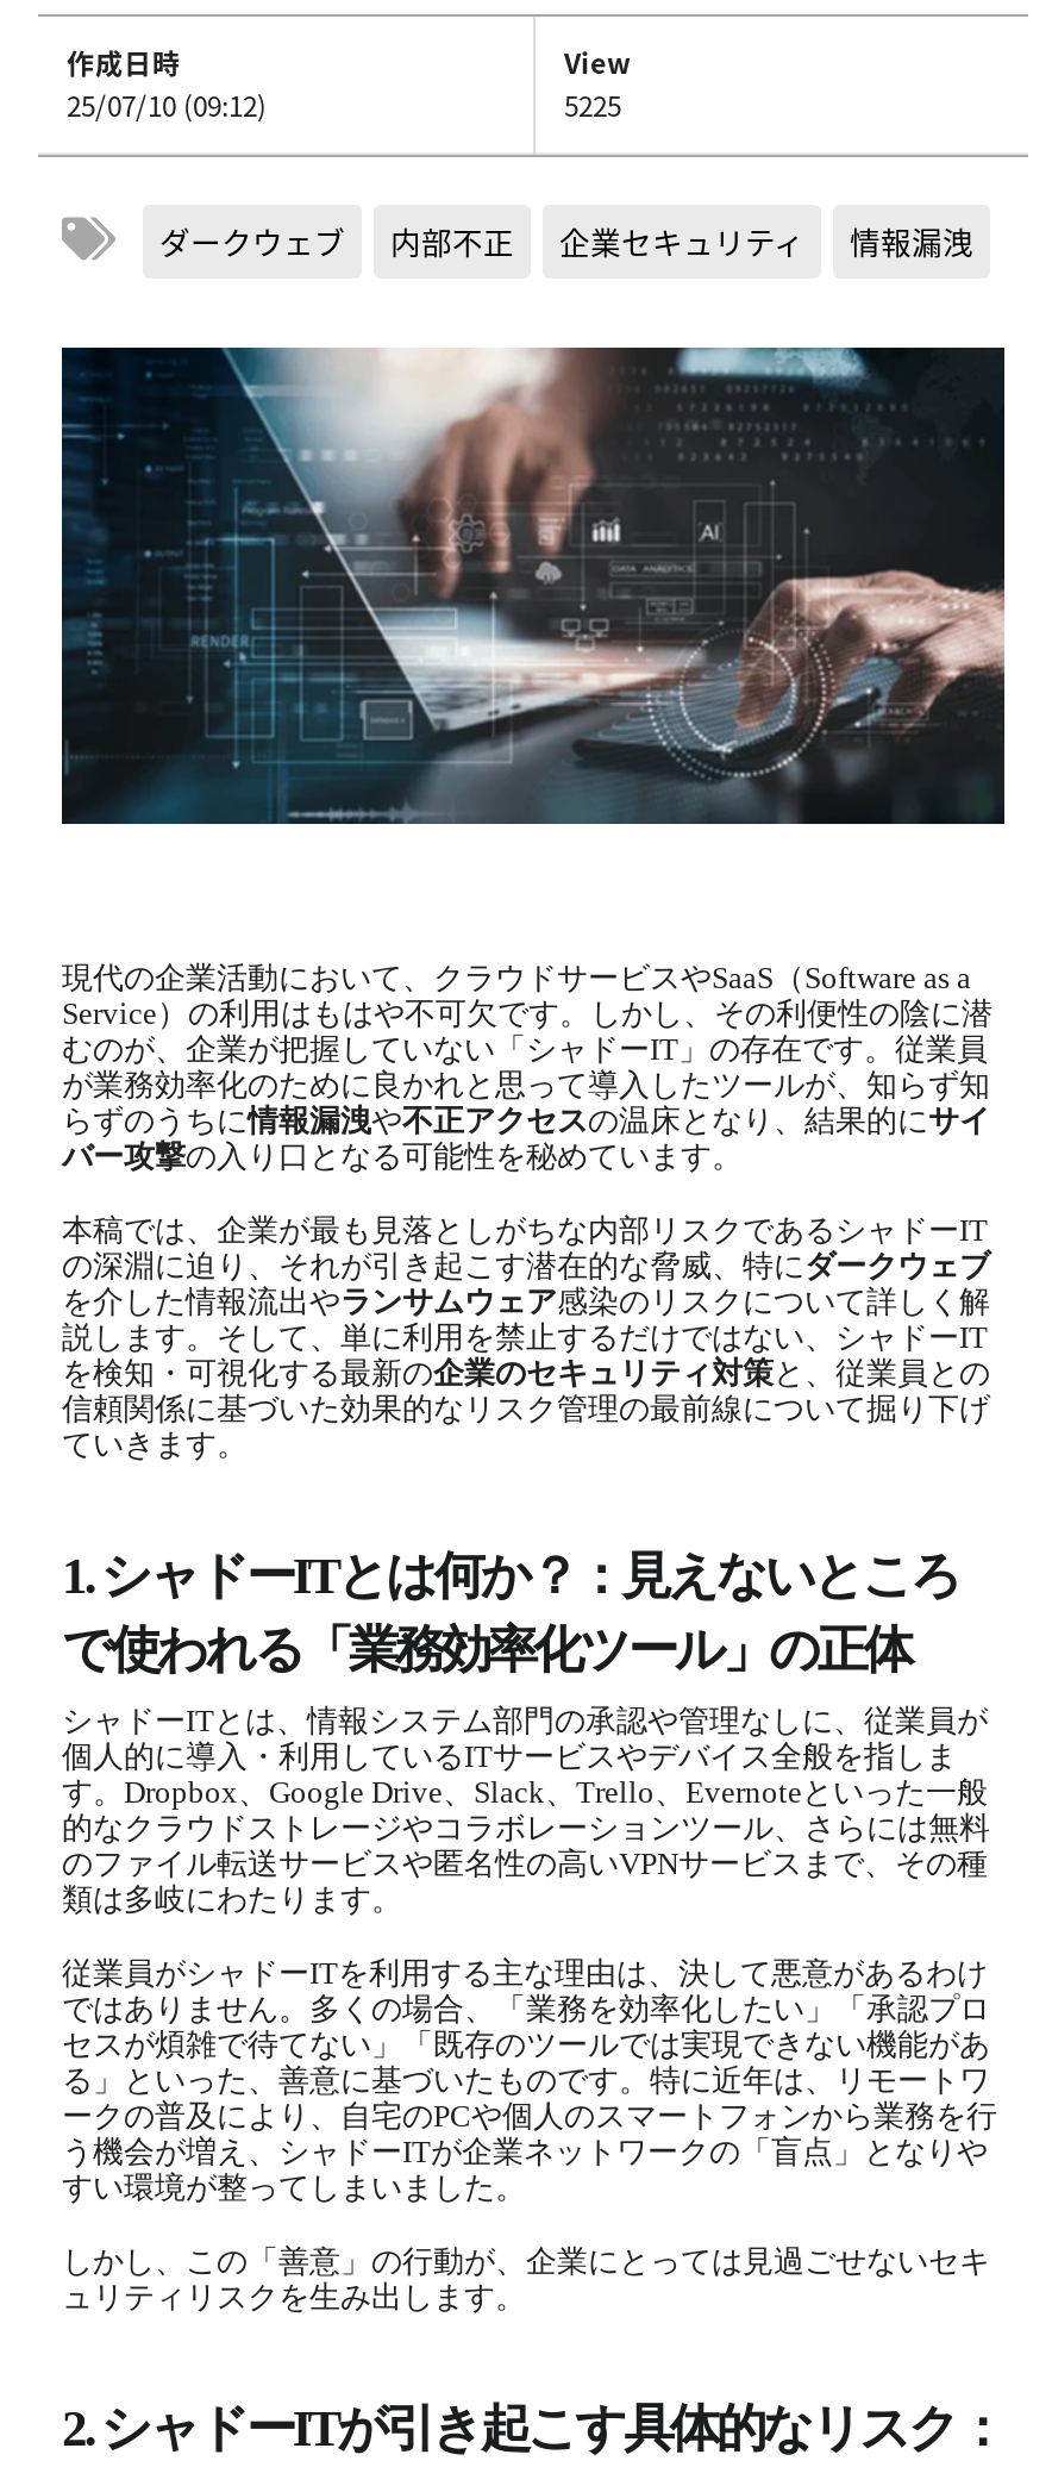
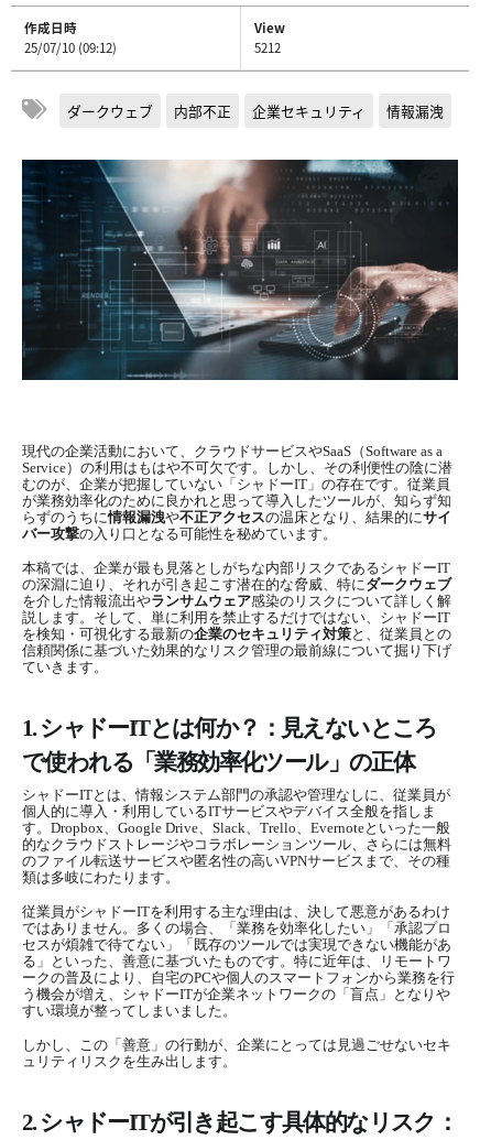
[564,87,621,125] 5225 -> [254,39,281,57] 5212

